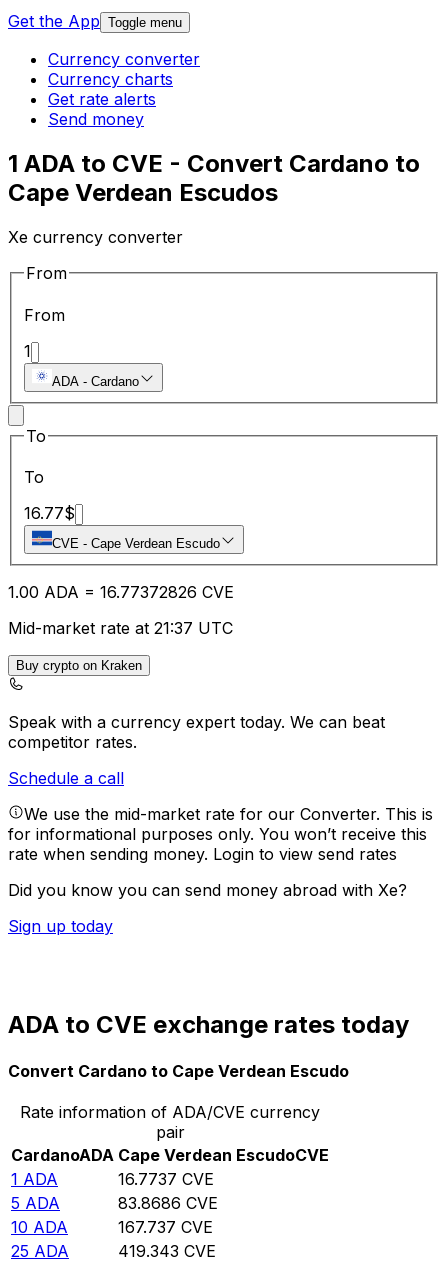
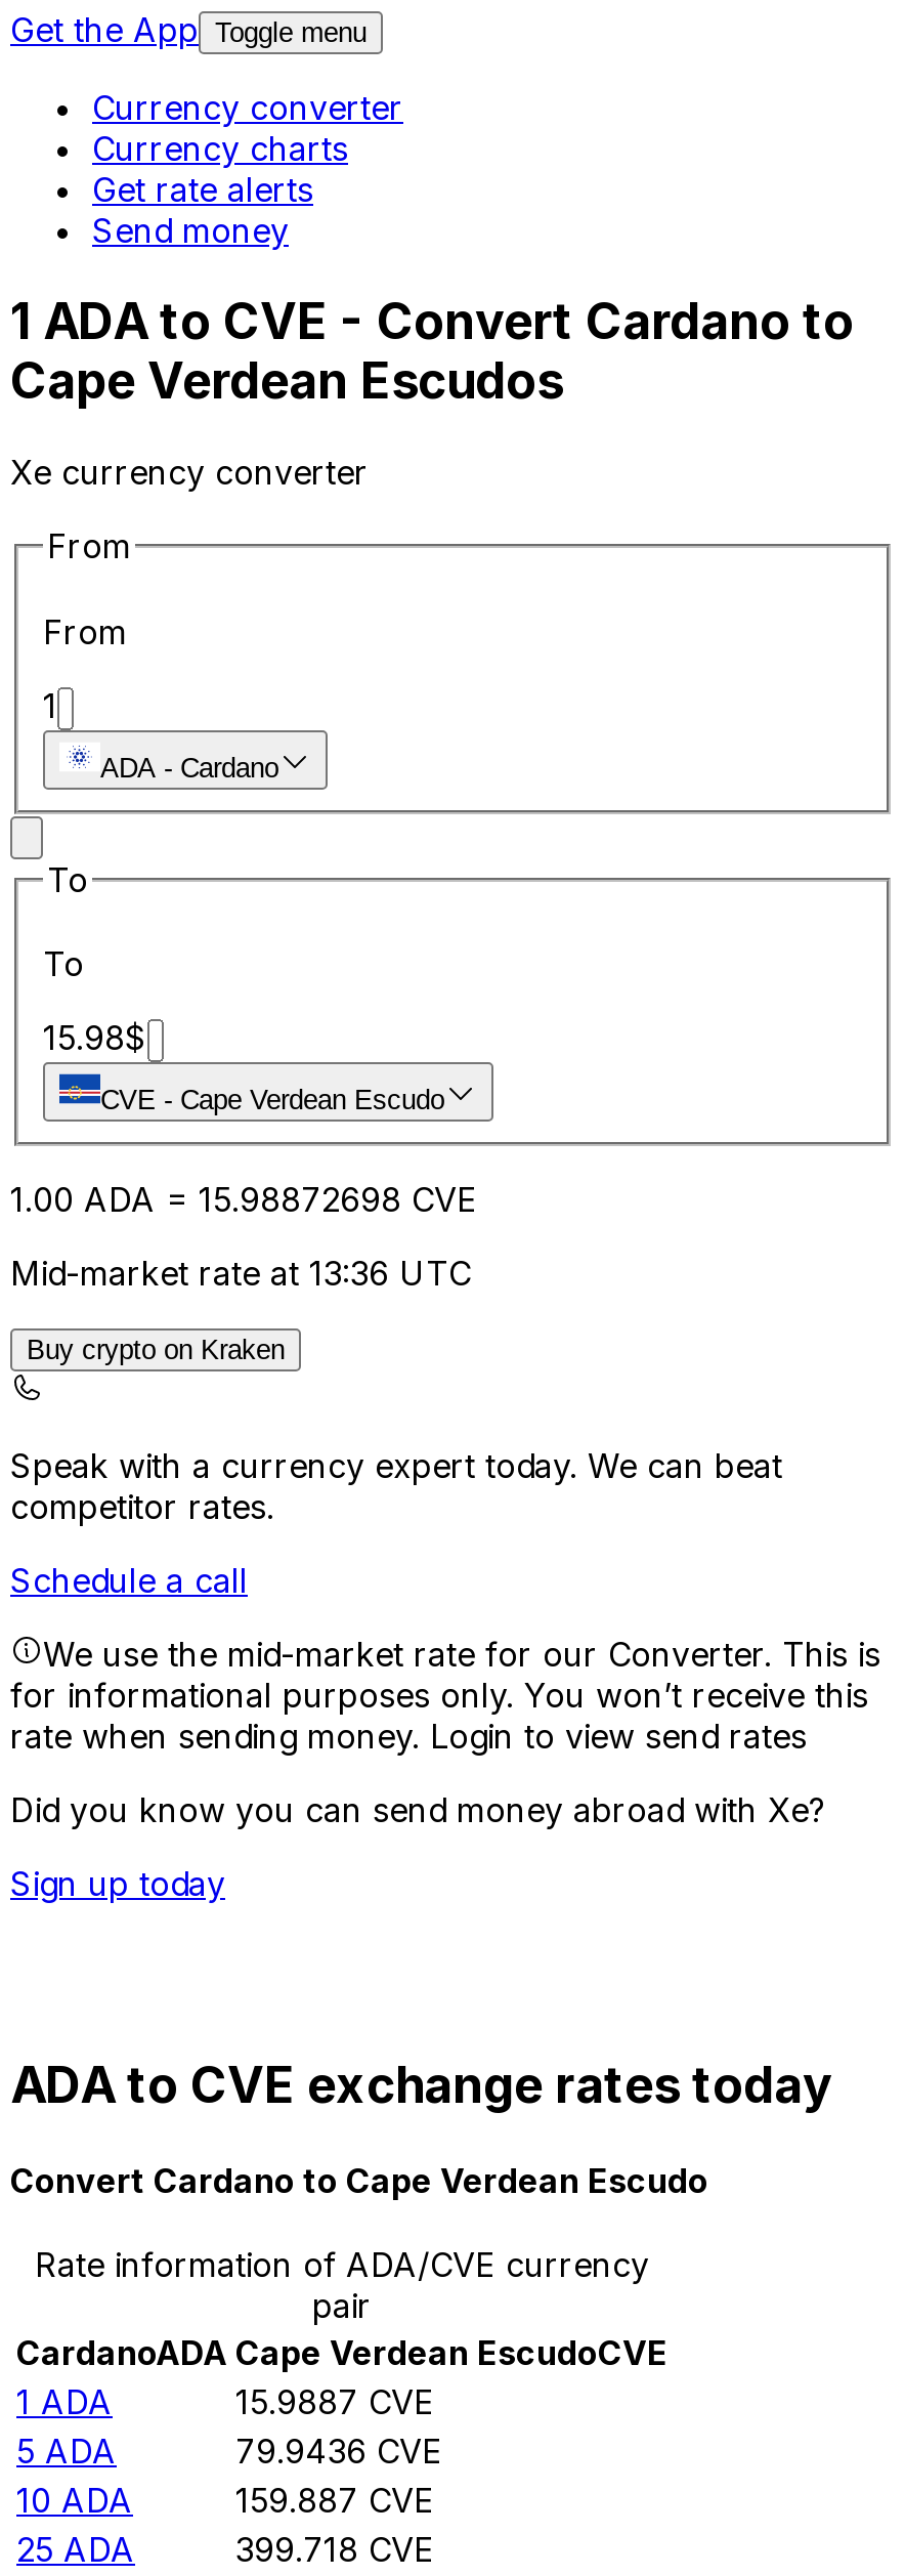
[24,503,75,523] 16.77$ -> [43,1018,147,1059] 15.98$
[8,582,234,602] 1.00 ADA = 16.77372826 CVE -> [10,1180,477,1221] 1.00 ADA = 15.98872698 CVE
[8,618,233,638] Mid-market rate at 21:37 UTC -> [10,1253,471,1294] Mid-market rate at 13:36 UTC
[118,1169,214,1189] 16.7737 CVE -> [235,2381,434,2422] 15.9887 CVE
[118,1193,218,1213] 83.8686 CVE -> [235,2430,442,2471] 79.9436 CVE
[118,1217,213,1237] 167.737 CVE -> [235,2479,434,2520] 159.887 CVE
[118,1241,216,1261] 419.343 CVE -> [235,2528,434,2569] 399.718 CVE

